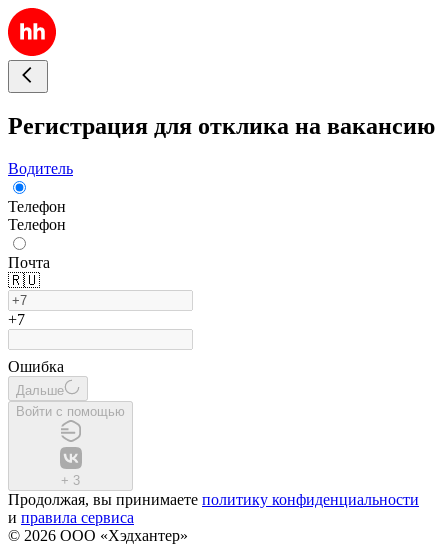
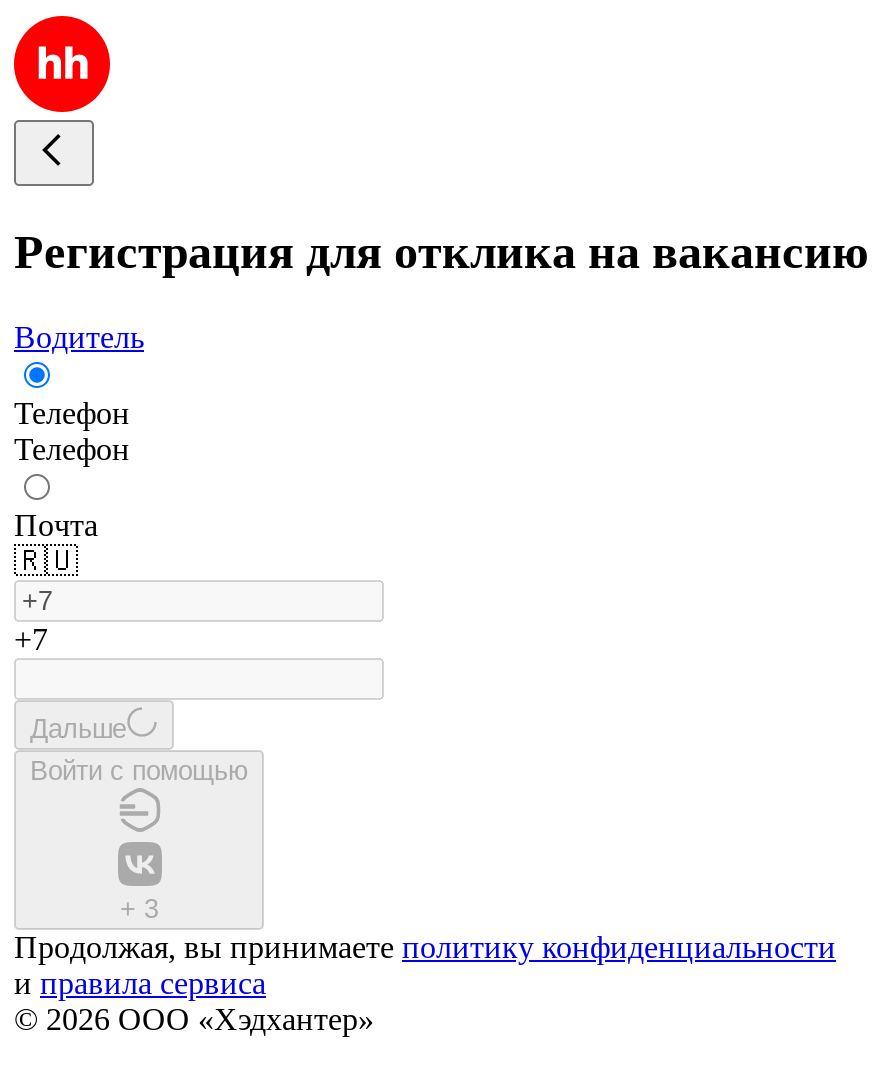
[8,358,64,375] Ошибка -> none

